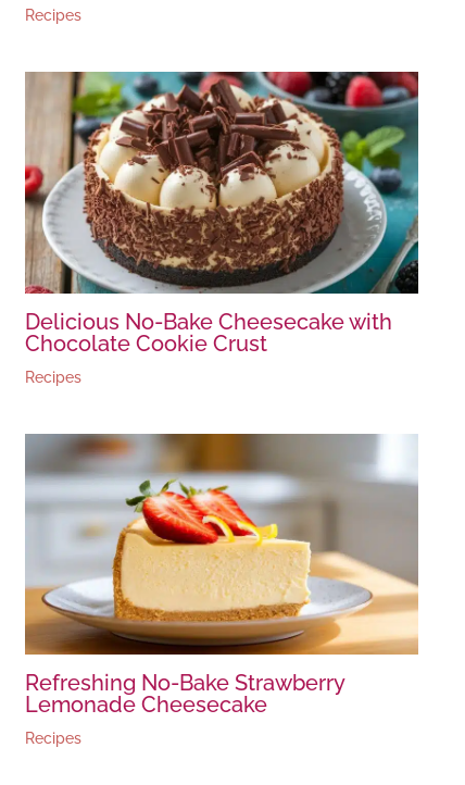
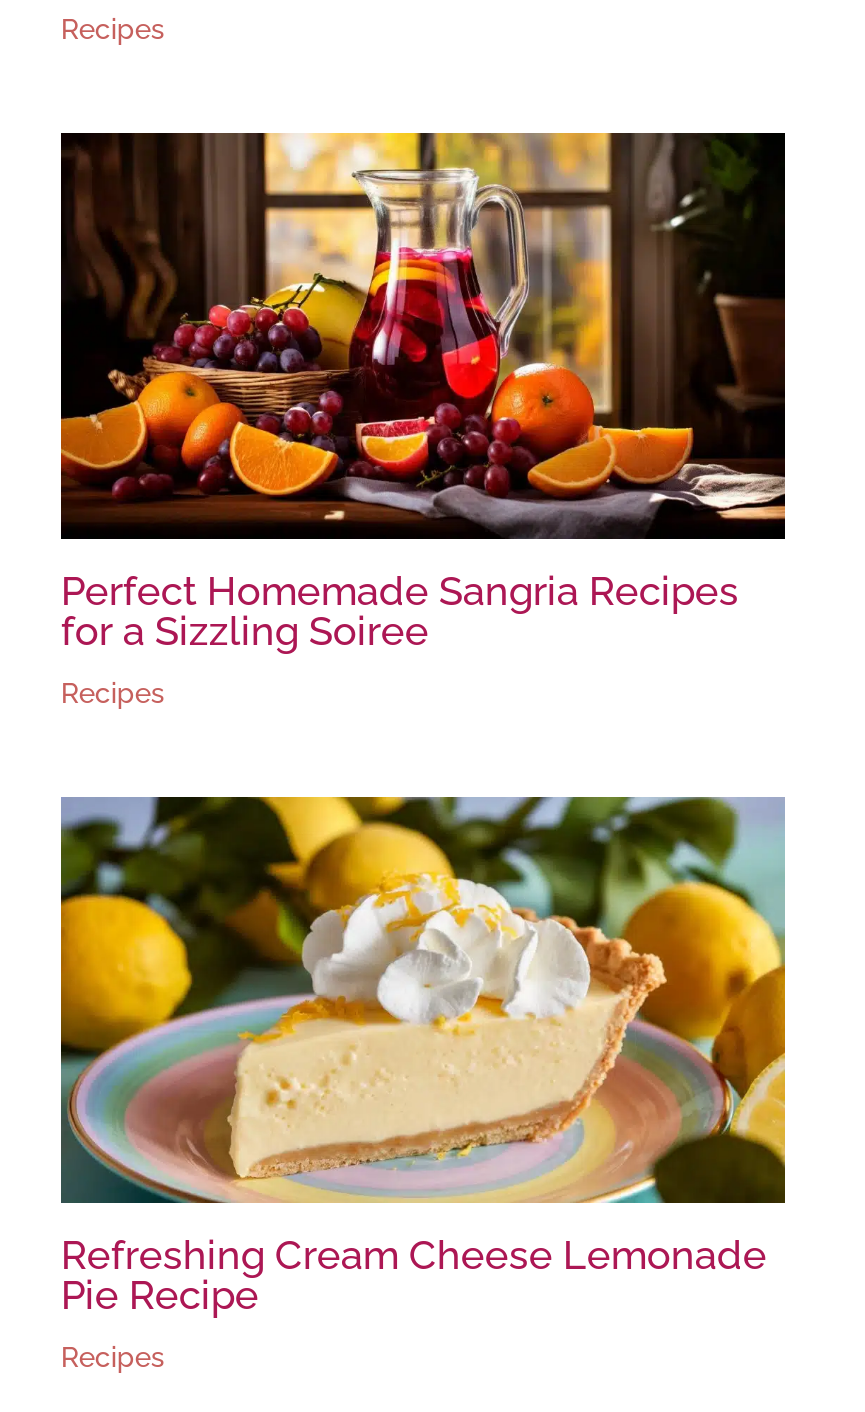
[24,71,419,356] [image] | Delicious No-Bake Cheesecake with | Chocolate Cookie Crust -> [59,132,787,655] [image] | Perfect Homemade Sangria Recipes | for a Sizzling Soiree
[24,433,418,718] [image] | Refreshing No-Bake Strawberry | Lemonade Cheesecake -> [59,796,787,1319] [image] | Refreshing Cream Cheese Lemonade | Pie Recipe

